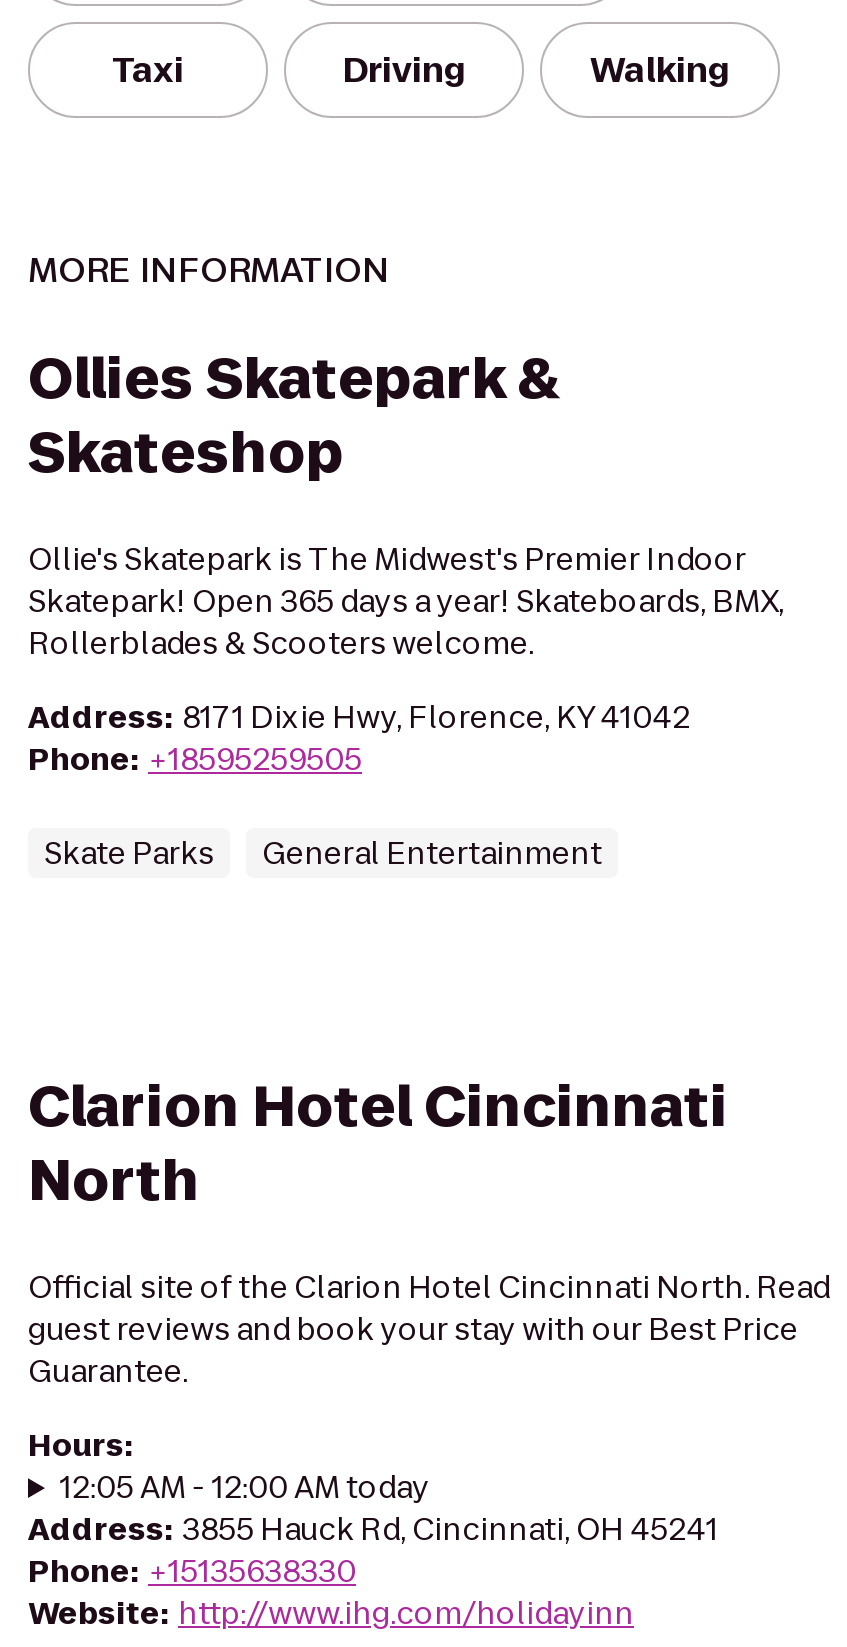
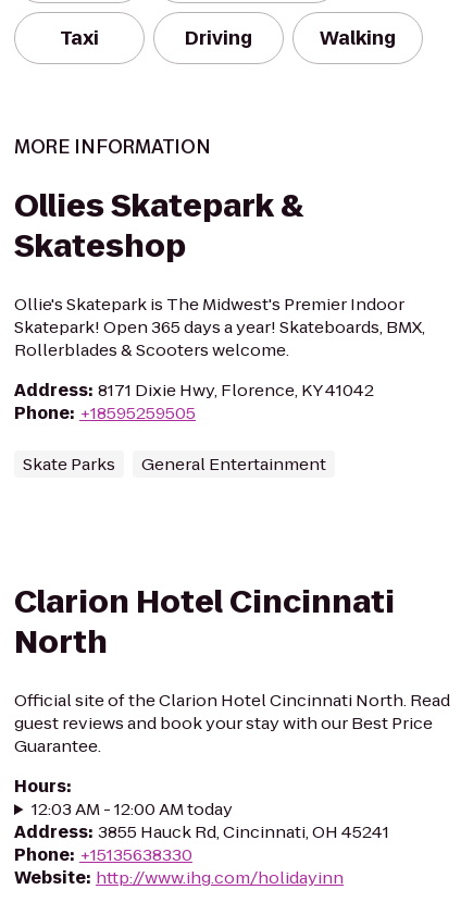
[60,1466,430,1508] 12:05 AM - 12:00 AM today -> [31,798,233,820] 12:03 AM - 12:00 AM today

